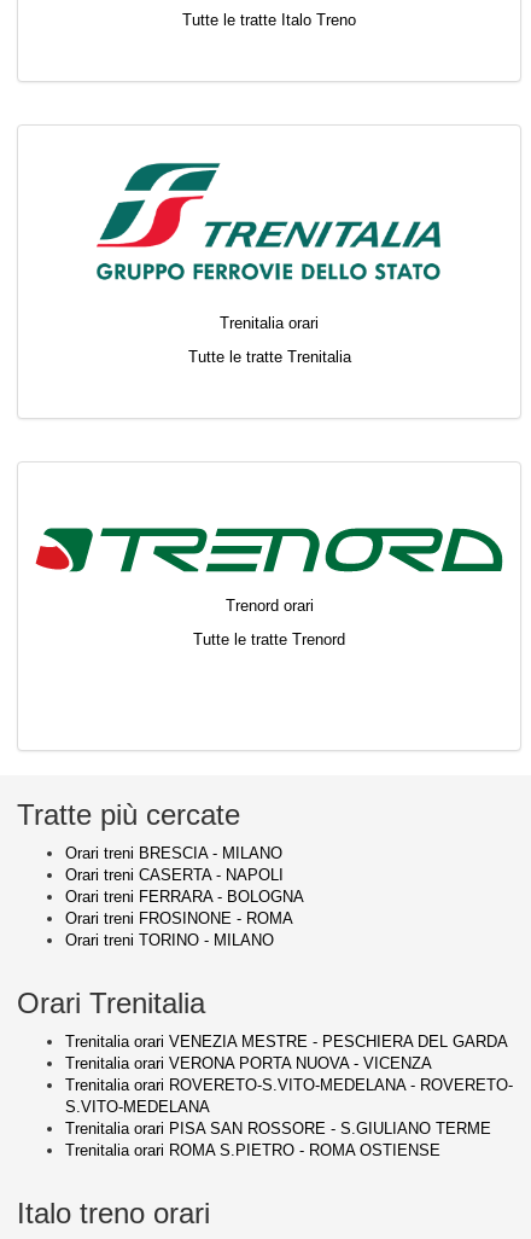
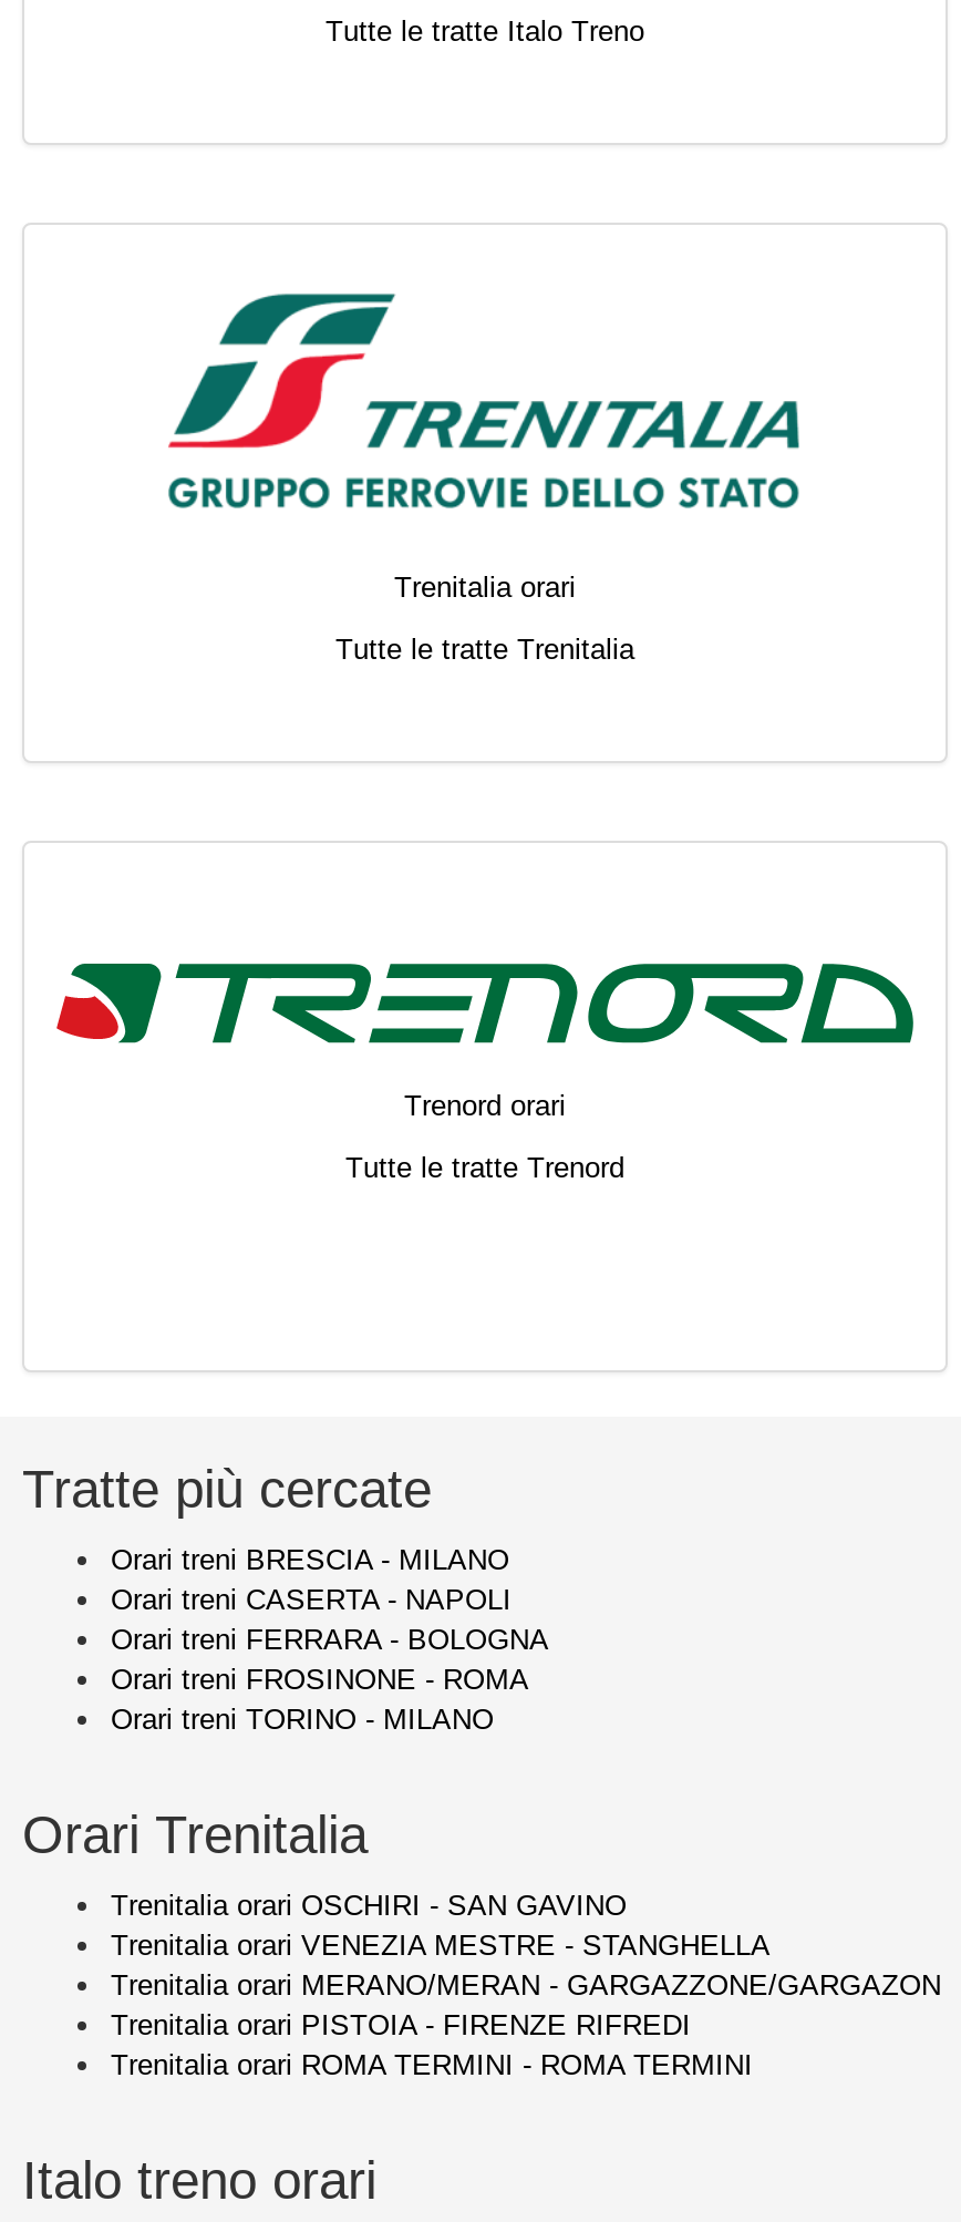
[65,1032,513,1159] Trenitalia orari VENEZIA MESTRE - PESCHIERA DEL GARDA | Trenitalia orari VERONA PORTA NUOVA - VICENZA | Trenitalia orari ROVERETO-S.VITO-MEDELANA - ROVERETO- | S.VITO-MEDELANA | Trenitalia orari PISA SAN ROSSORE - S.GIULIANO TERME | Trenitalia orari ROMA S.PIETRO - ROMA OSTIENSE -> [111,1887,941,2080] Trenitalia orari OSCHIRI - SAN GAVINO | Trenitalia orari VENEZIA MESTRE - STANGHELLA | Trenitalia orari MERANO/MERAN - GARGAZZONE/GARGAZON | Trenitalia orari PISTOIA - FIRENZE RIFREDI | Trenitalia orari ROMA TERMINI - ROMA TERMINI

